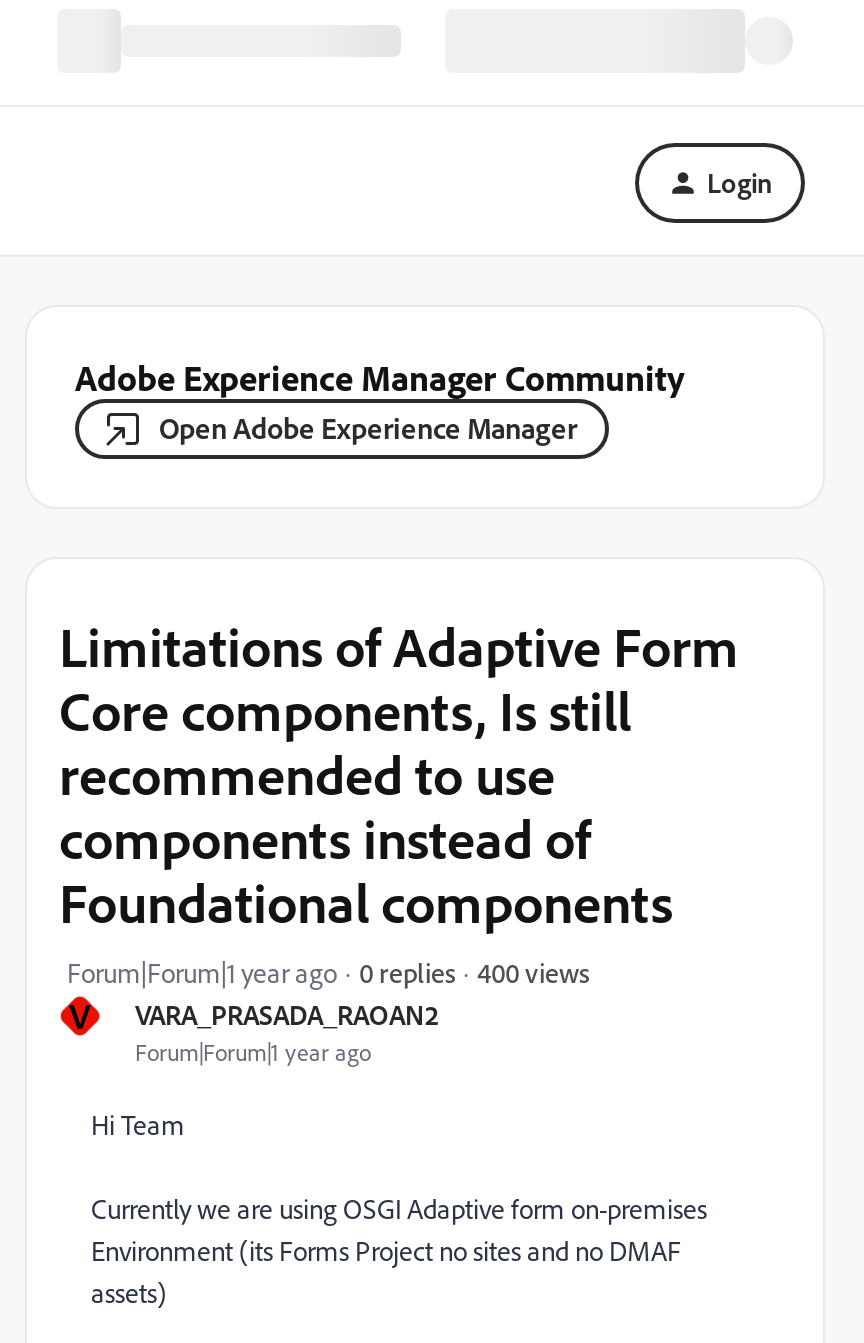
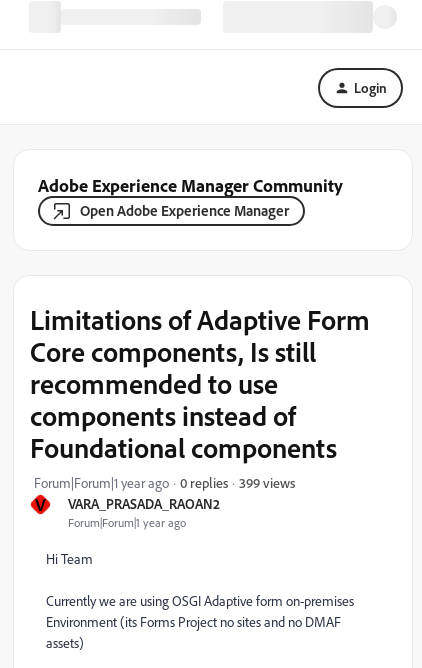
[477,954,589,988] 400 views -> [239,473,295,490] 399 views

